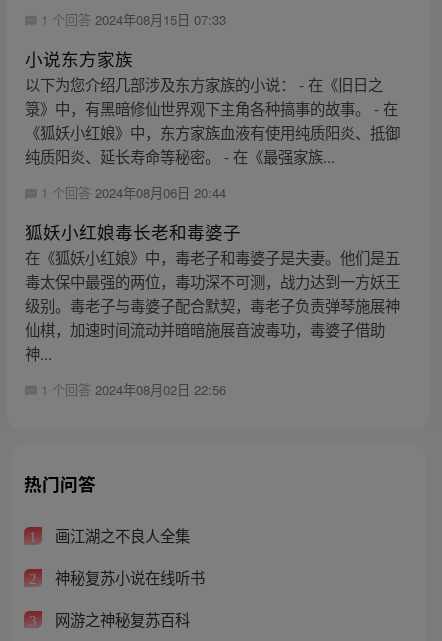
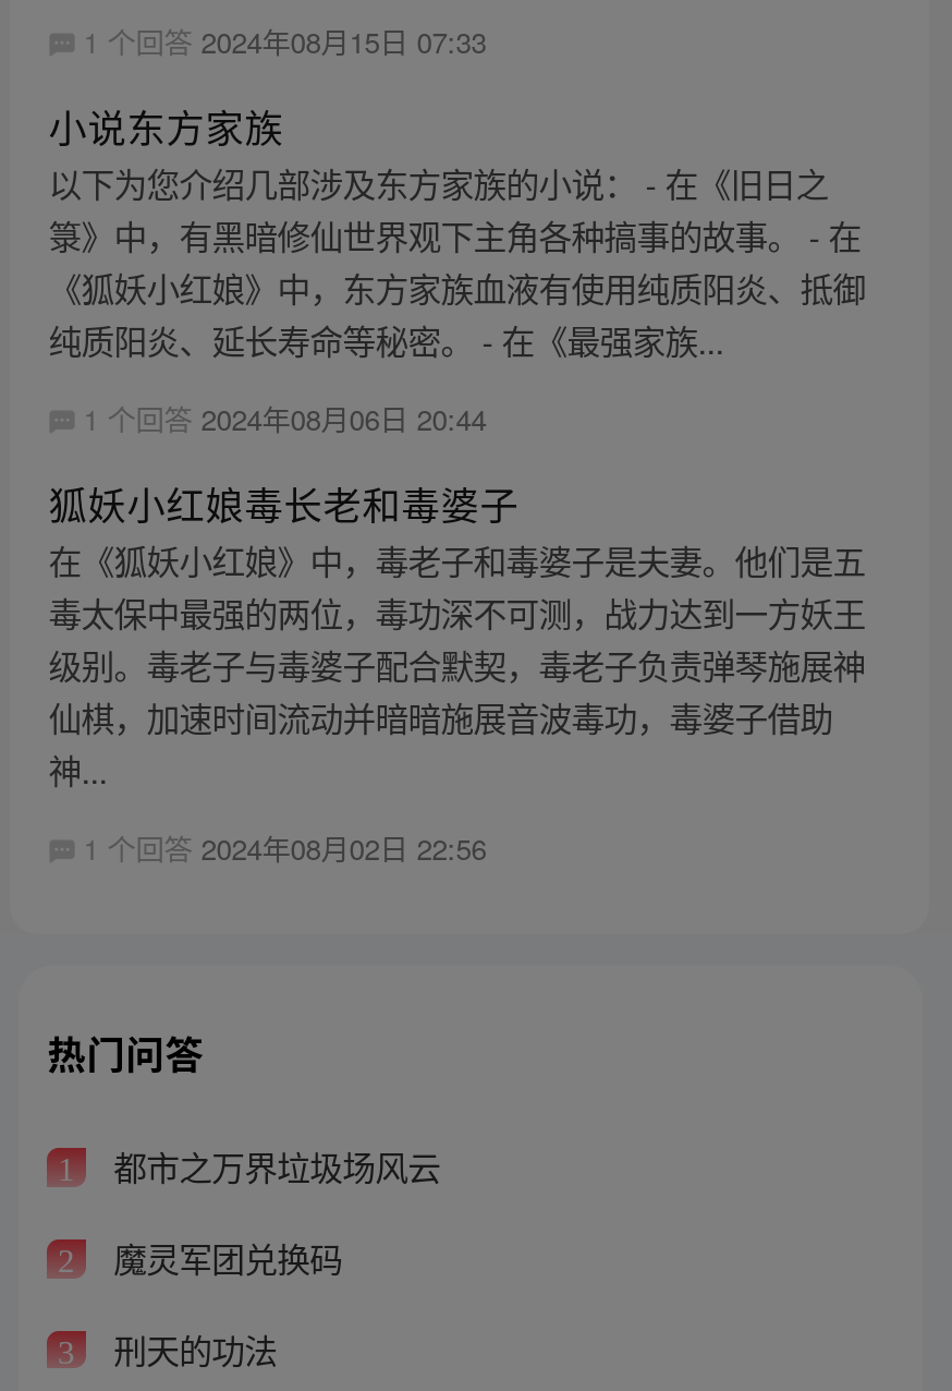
[51,524,190,546] 画江湖之不良人全集 -> [105,1142,440,1190] 都市之万界垃圾场风云
[51,566,205,588] 神秘复苏小说在线听书 -> [105,1233,342,1281] 魔灵军团兑换码
[51,608,190,630] 网游之神秘复苏百科 -> [105,1324,277,1372] 刑天的功法

